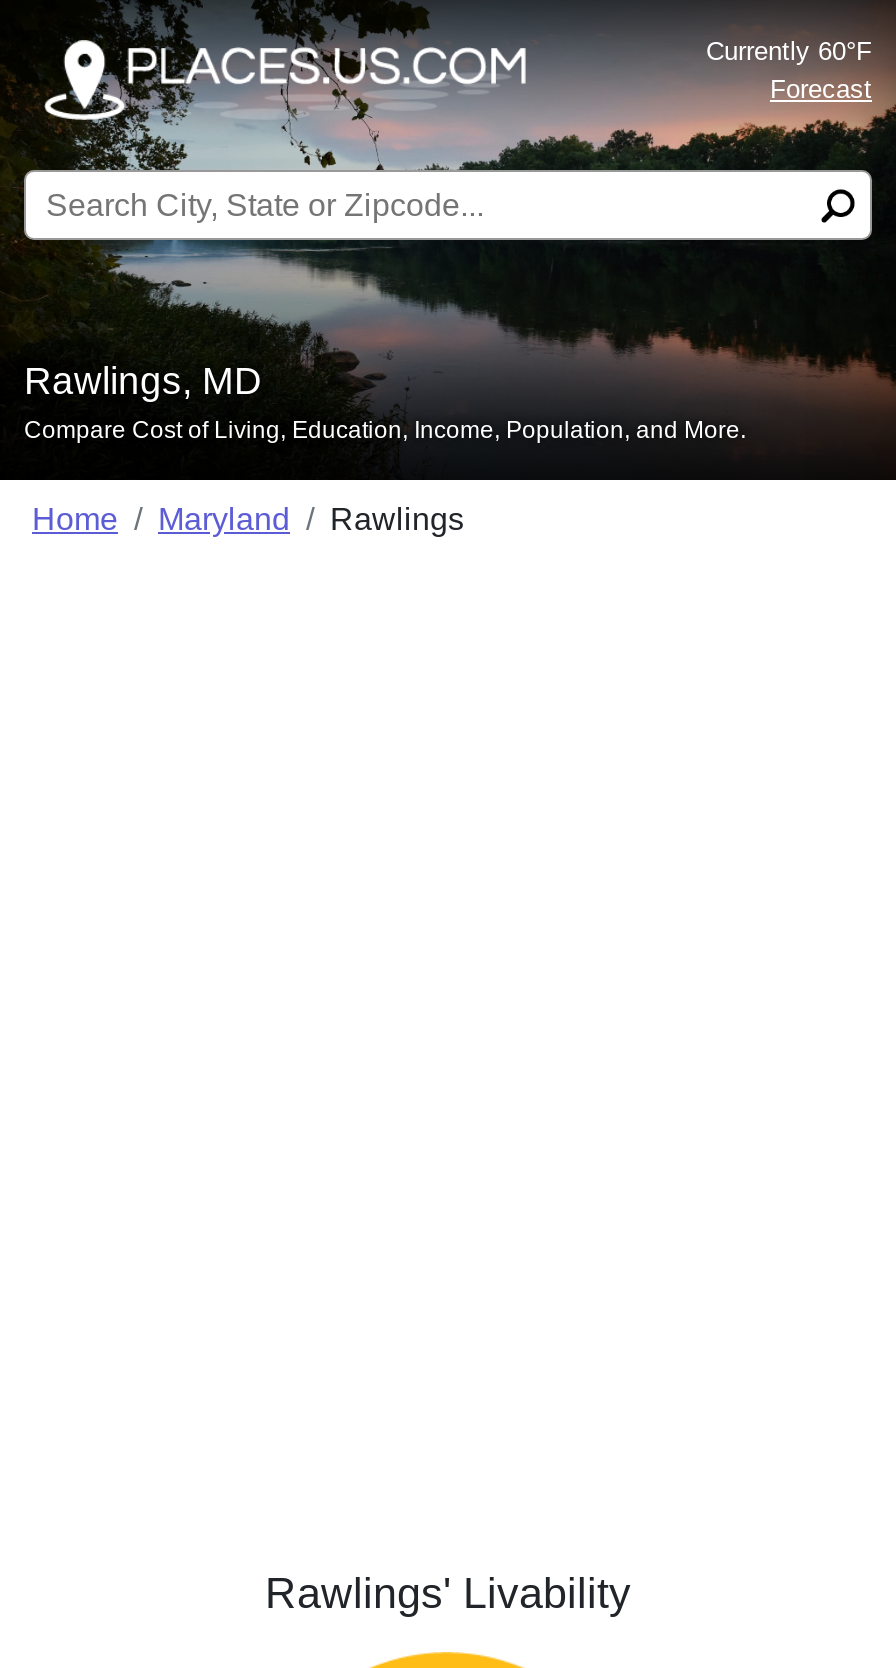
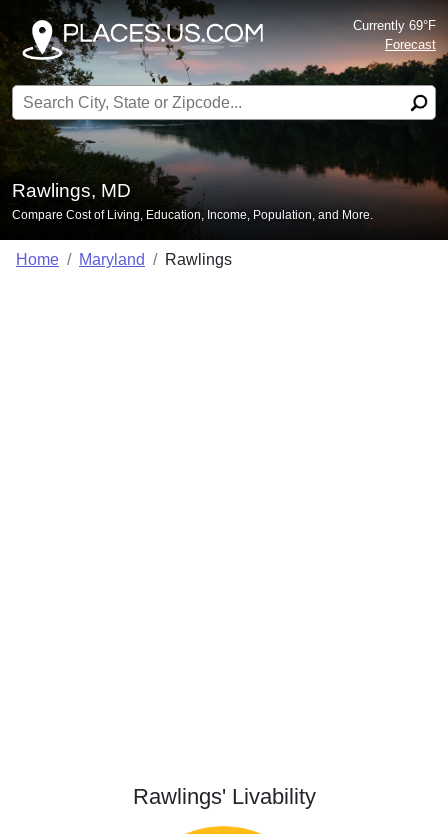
[706,36,872,66] Currently 60°F -> [353,18,436,33] Currently 69°F

